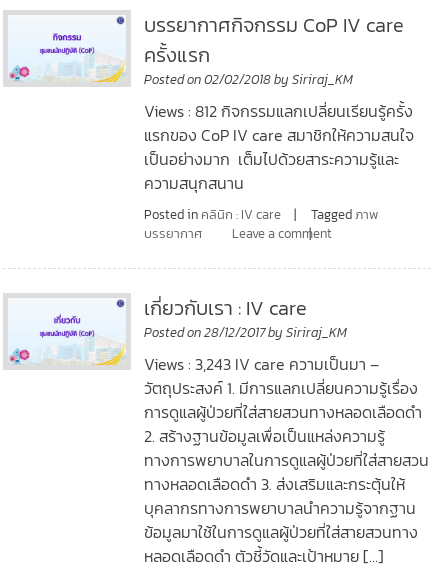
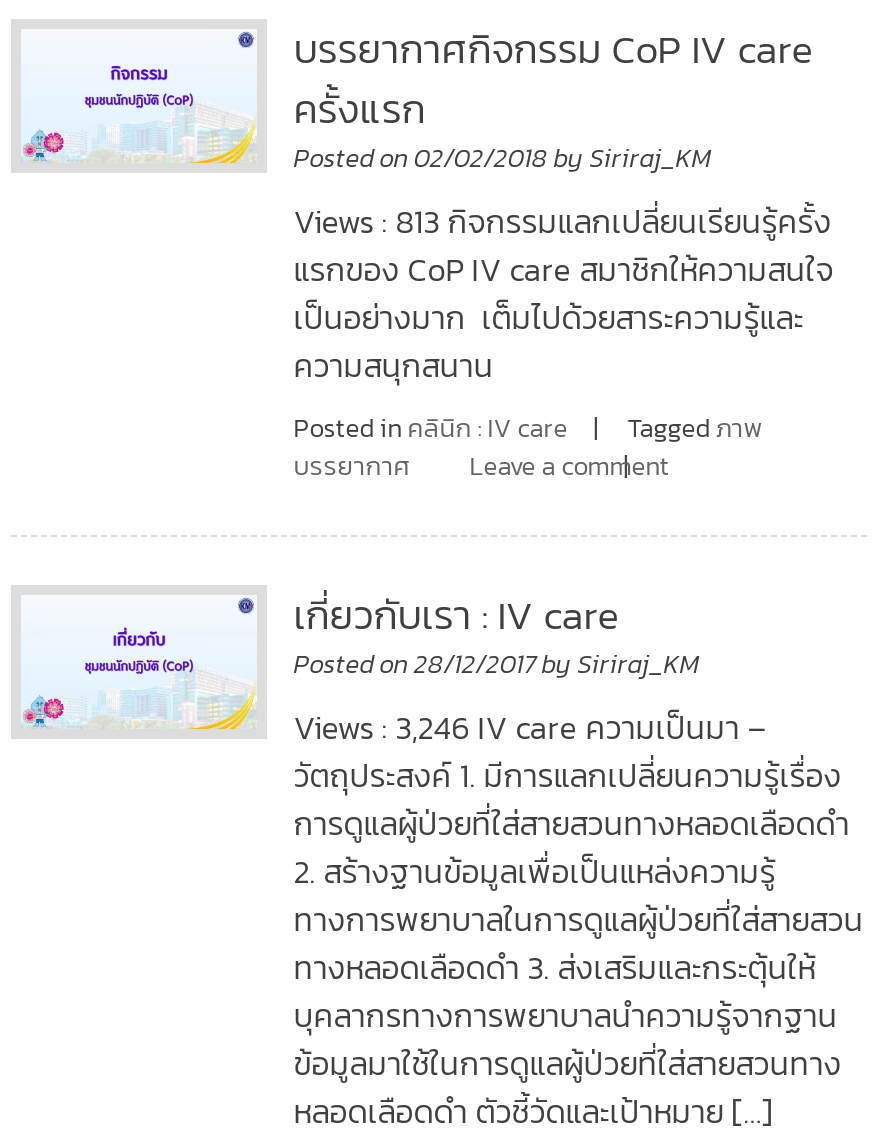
[144,99,413,123] Views : 812 กิจกรรมแลกเปลี่ยนเรียนรู้ครั้ง -> [293,197,831,245] Views : 813 กิจกรรมแลกเปลี่ยนเรียนรู้ครั้ง
[144,352,379,376] Views : 3,243 IV care ความเป็นมา – -> [293,703,765,751] Views : 3,246 IV care ความเป็นมา –

